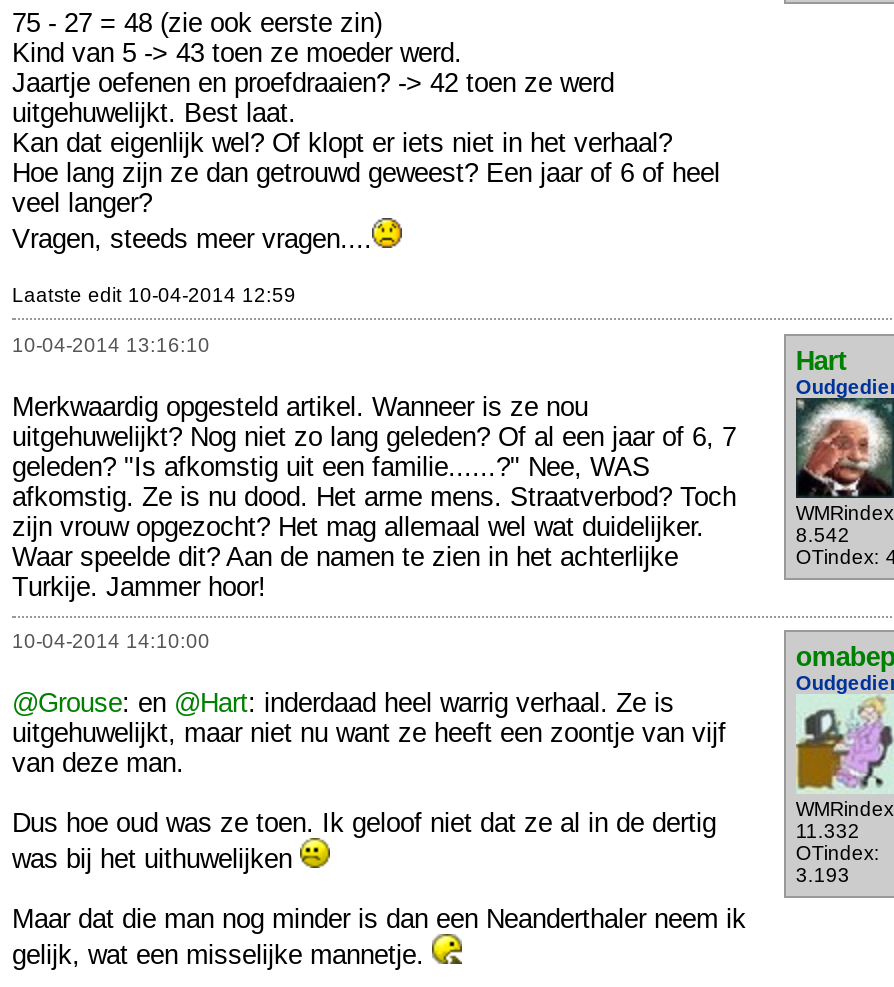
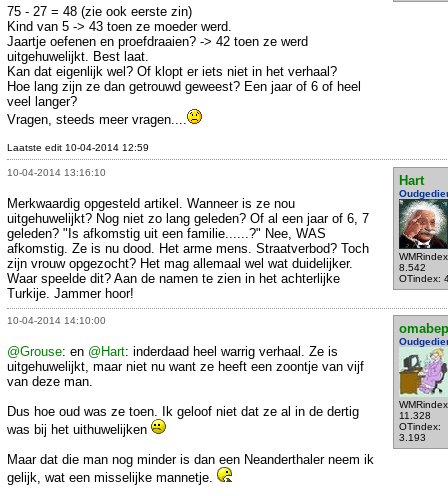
[796,821,860,843] 11.332 -> [399,410,431,421] 11.328

